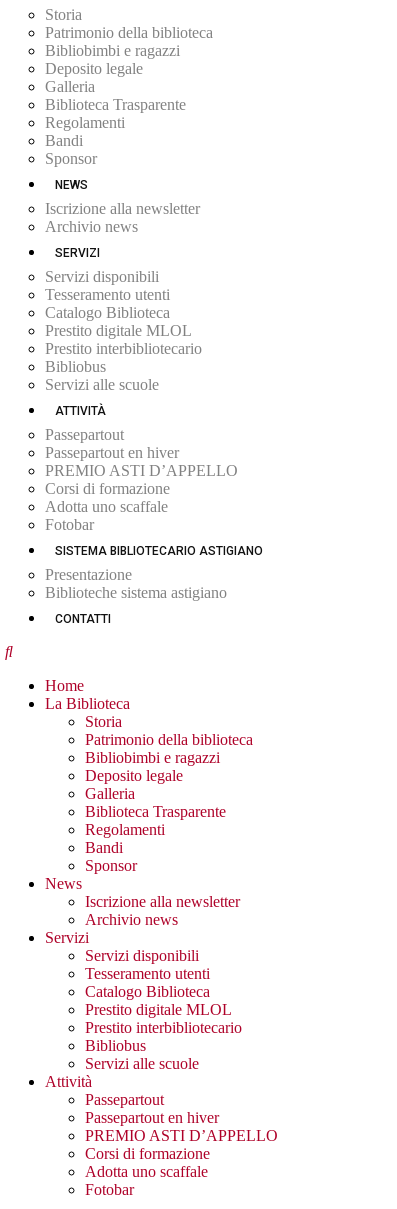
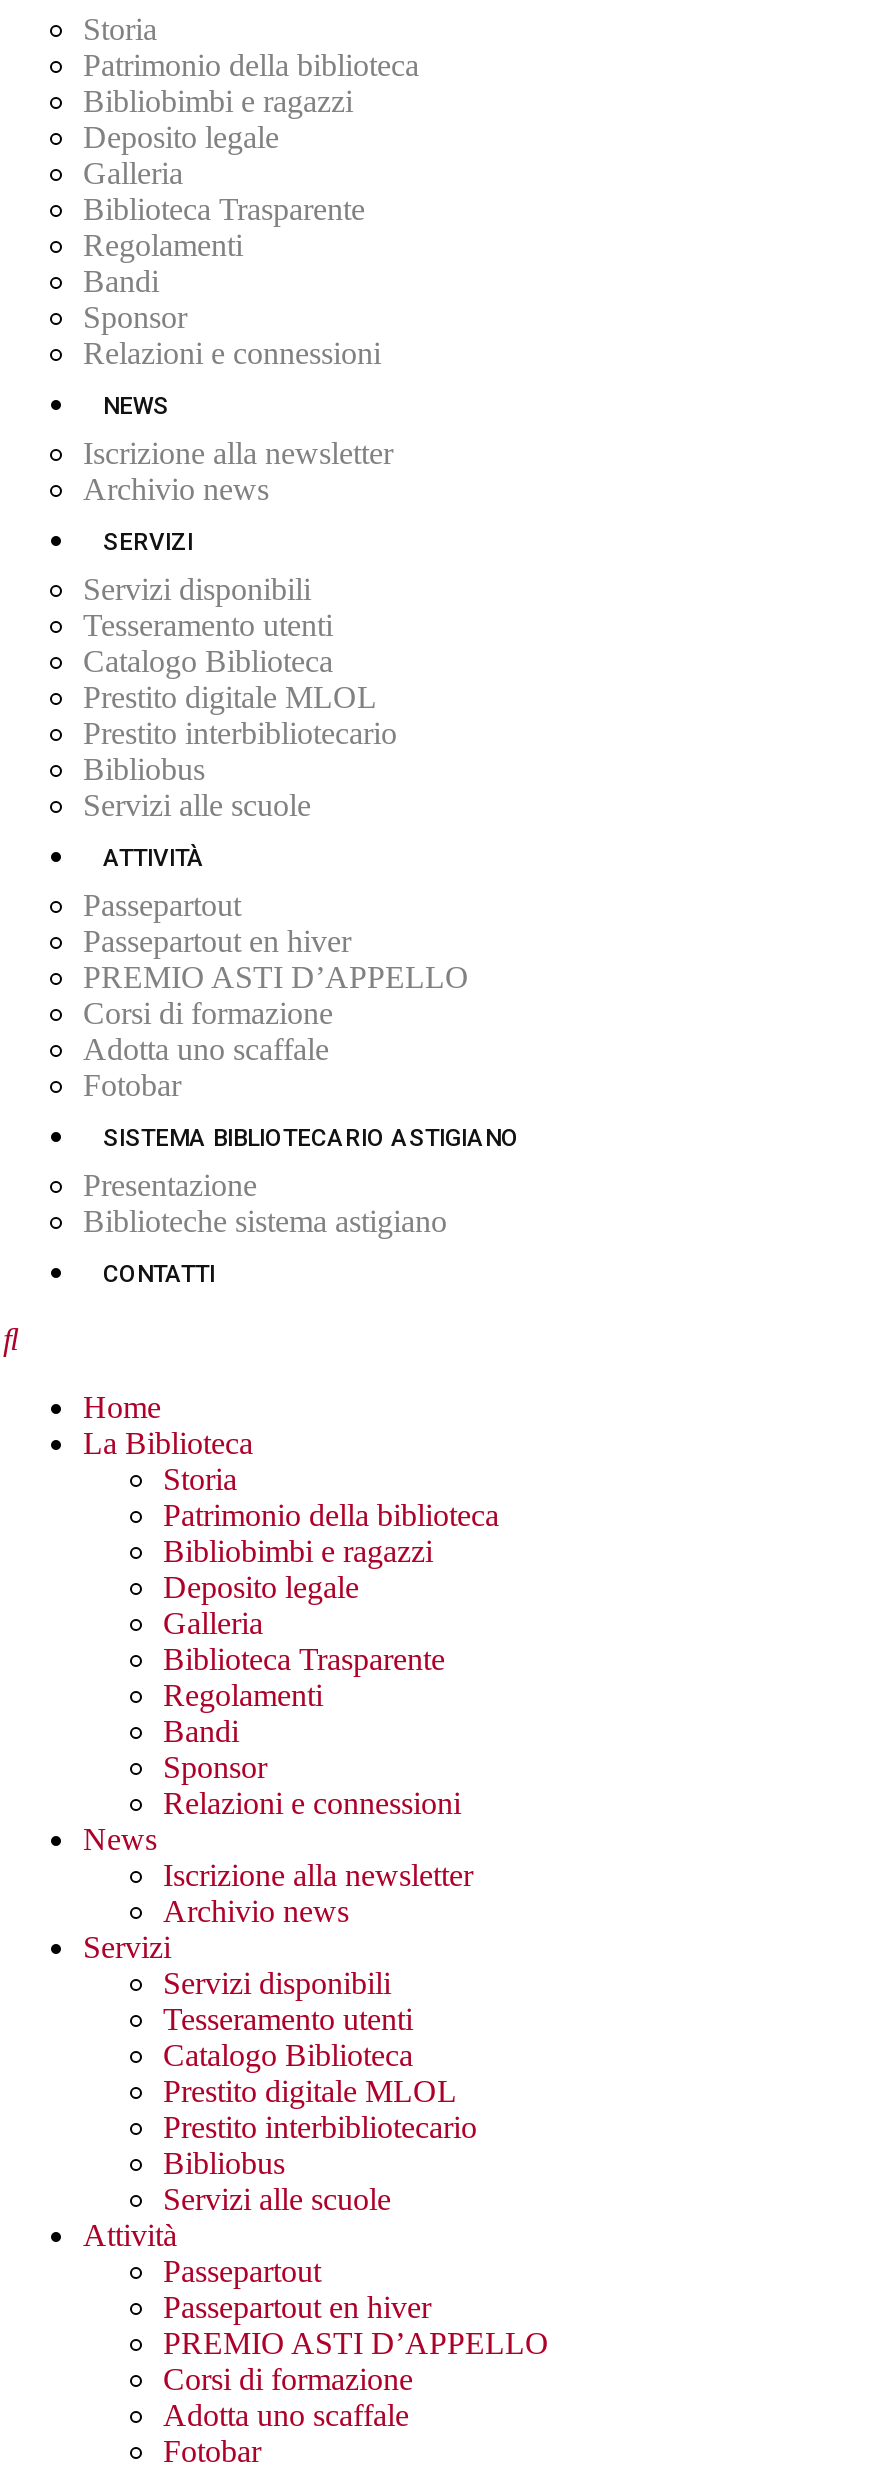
none -> [83,336,381,370] Relazioni e connessioni
none -> [163,1786,461,1820] Relazioni e connessioni

